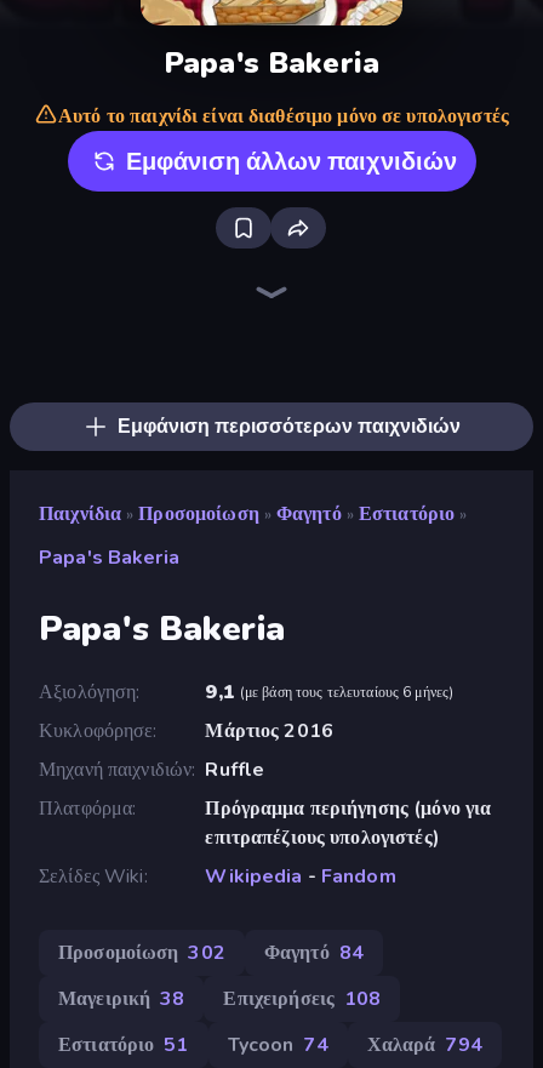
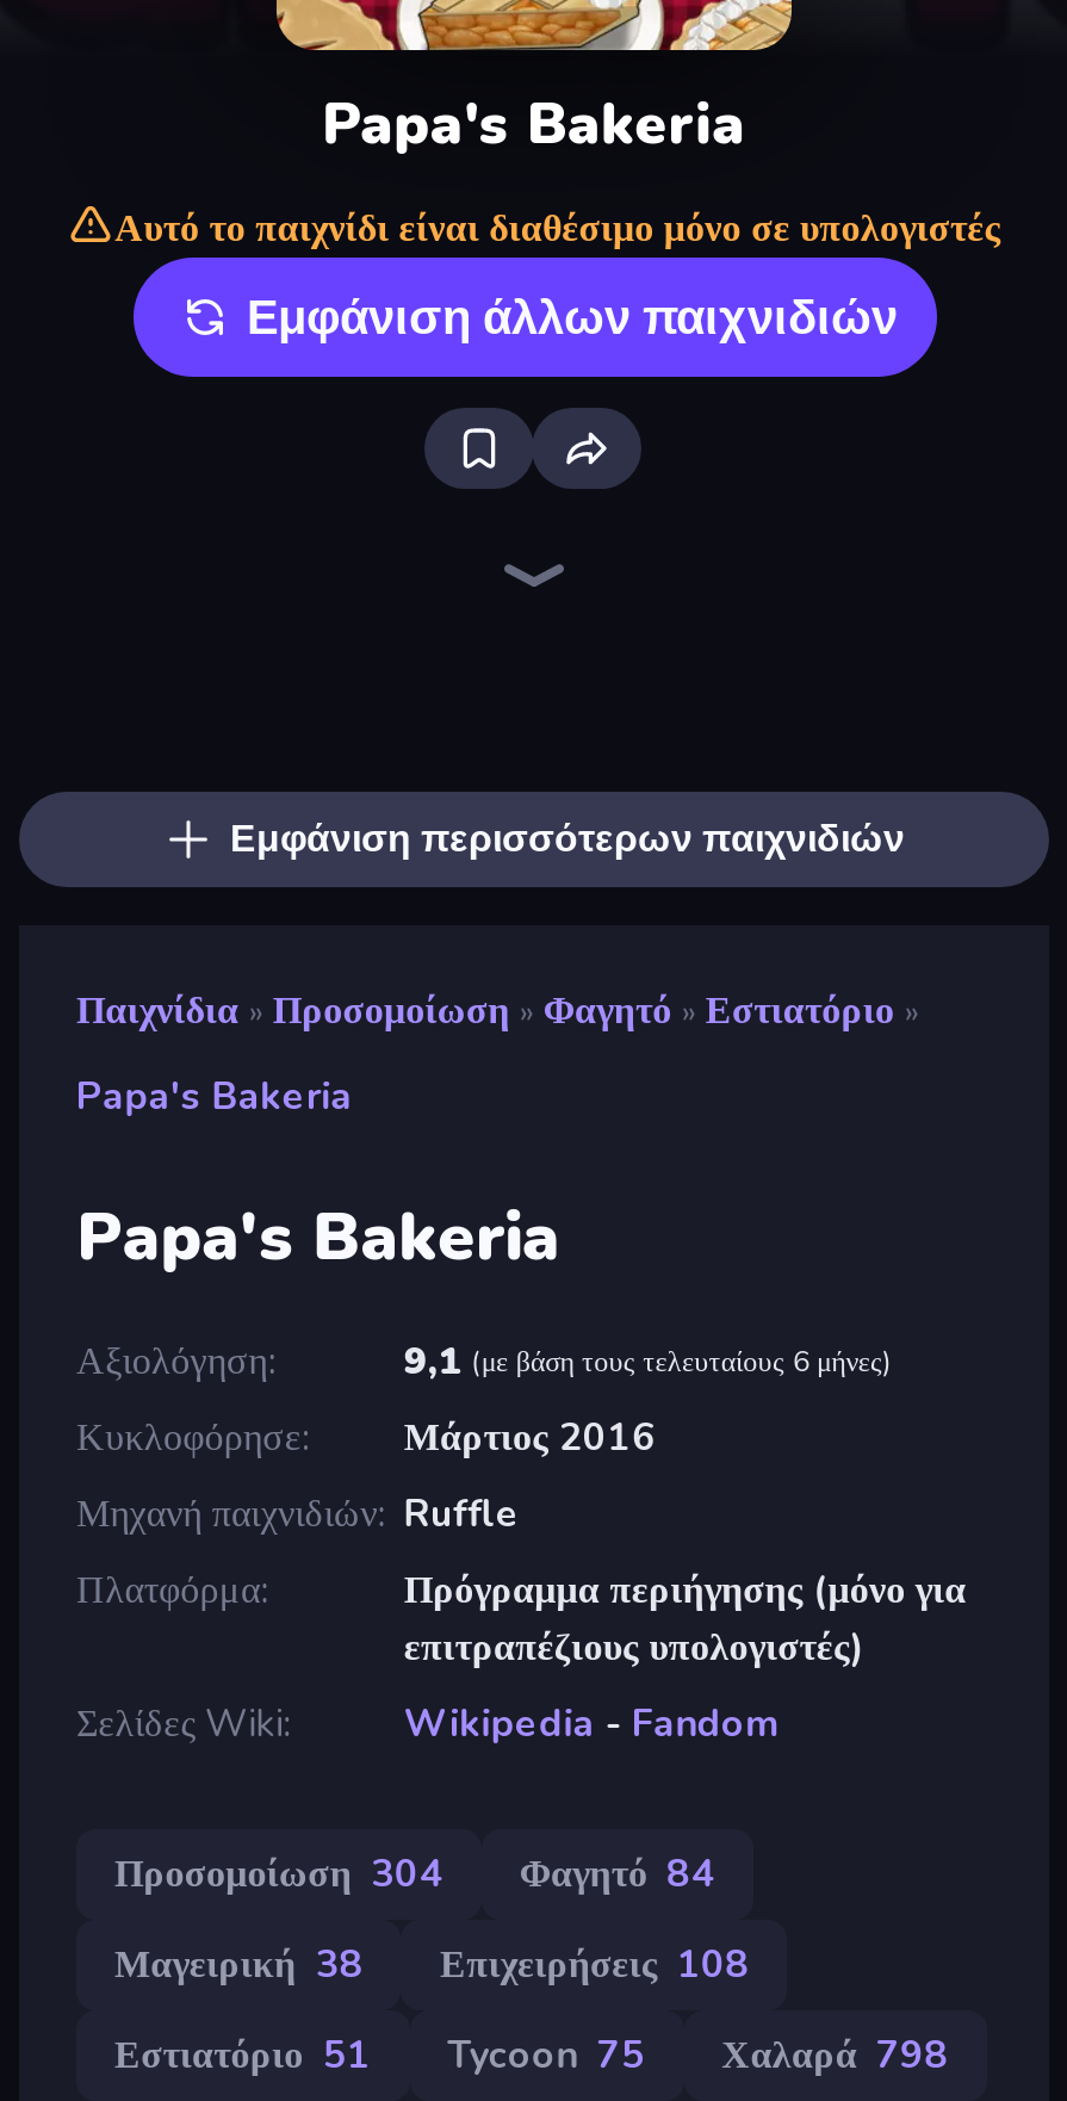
[58,939,363,966] Προσομοίωση 302 Φαγητό 84 -> [114,1848,715,1900] Προσομοίωση 304 Φαγητό 84
[227,1031,328,1058] Tycoon 74 -> [447,2029,645,2081] Tycoon 75
[367,1031,482,1058] Χαλαρά 794 -> [722,2029,949,2081] Χαλαρά 798

